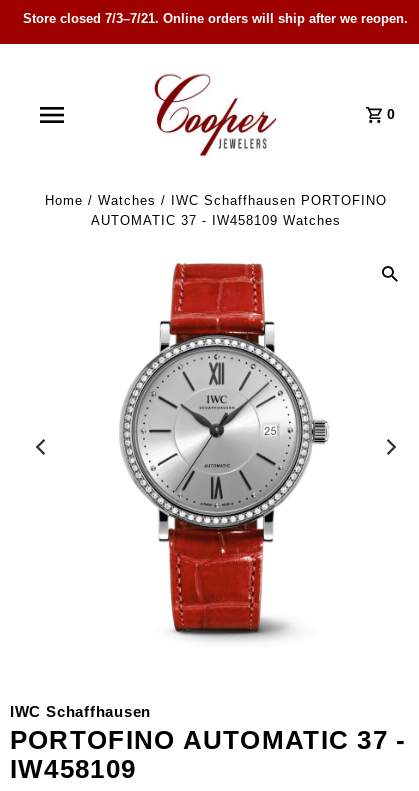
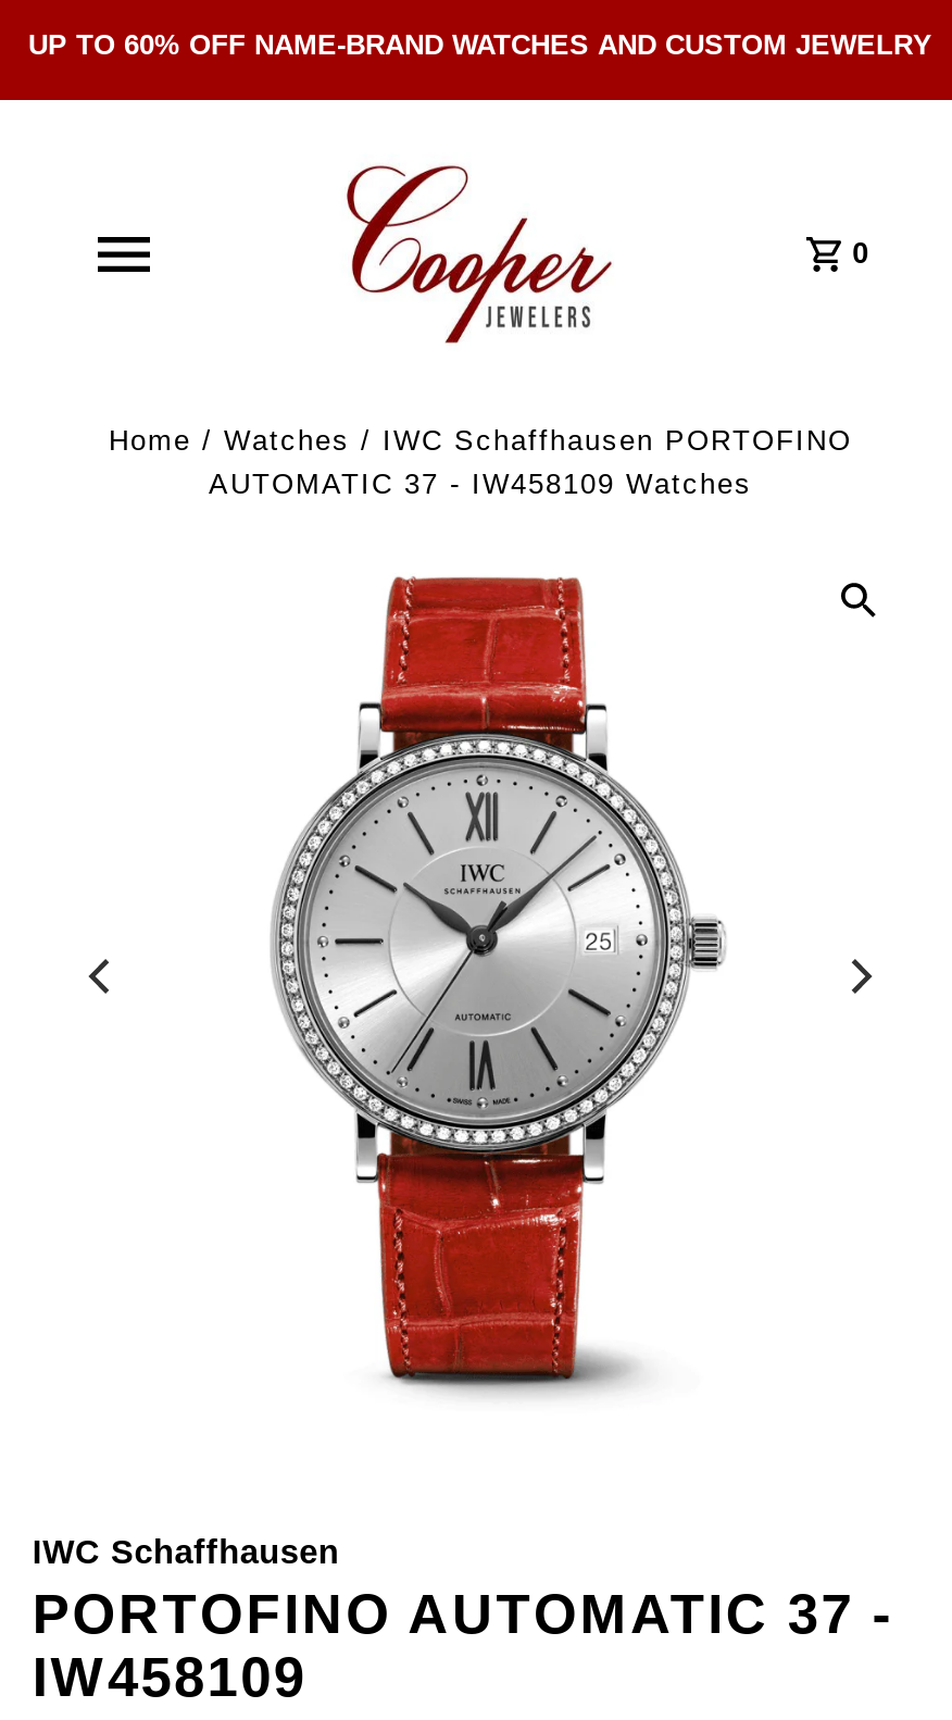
[23,11,408,26] Store closed 7/3–7/21. Online orders will ship after we reopen. -> [28,28,932,61] UP TO 60% OFF NAME-BRAND WATCHES AND CUSTOM JEWELRY

